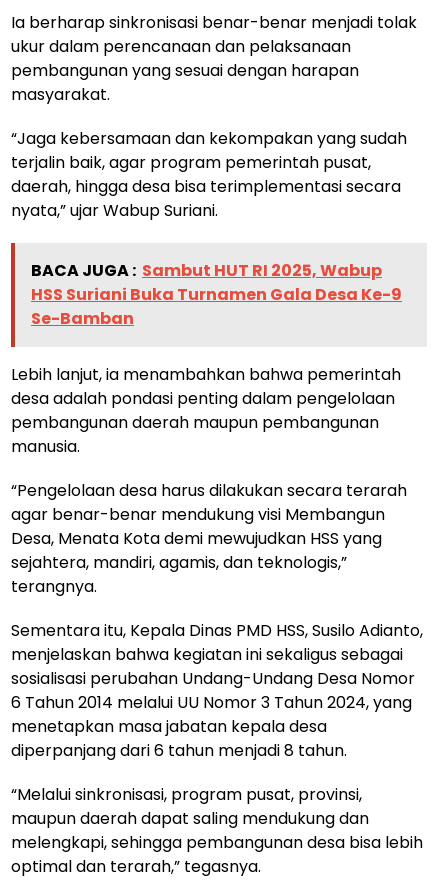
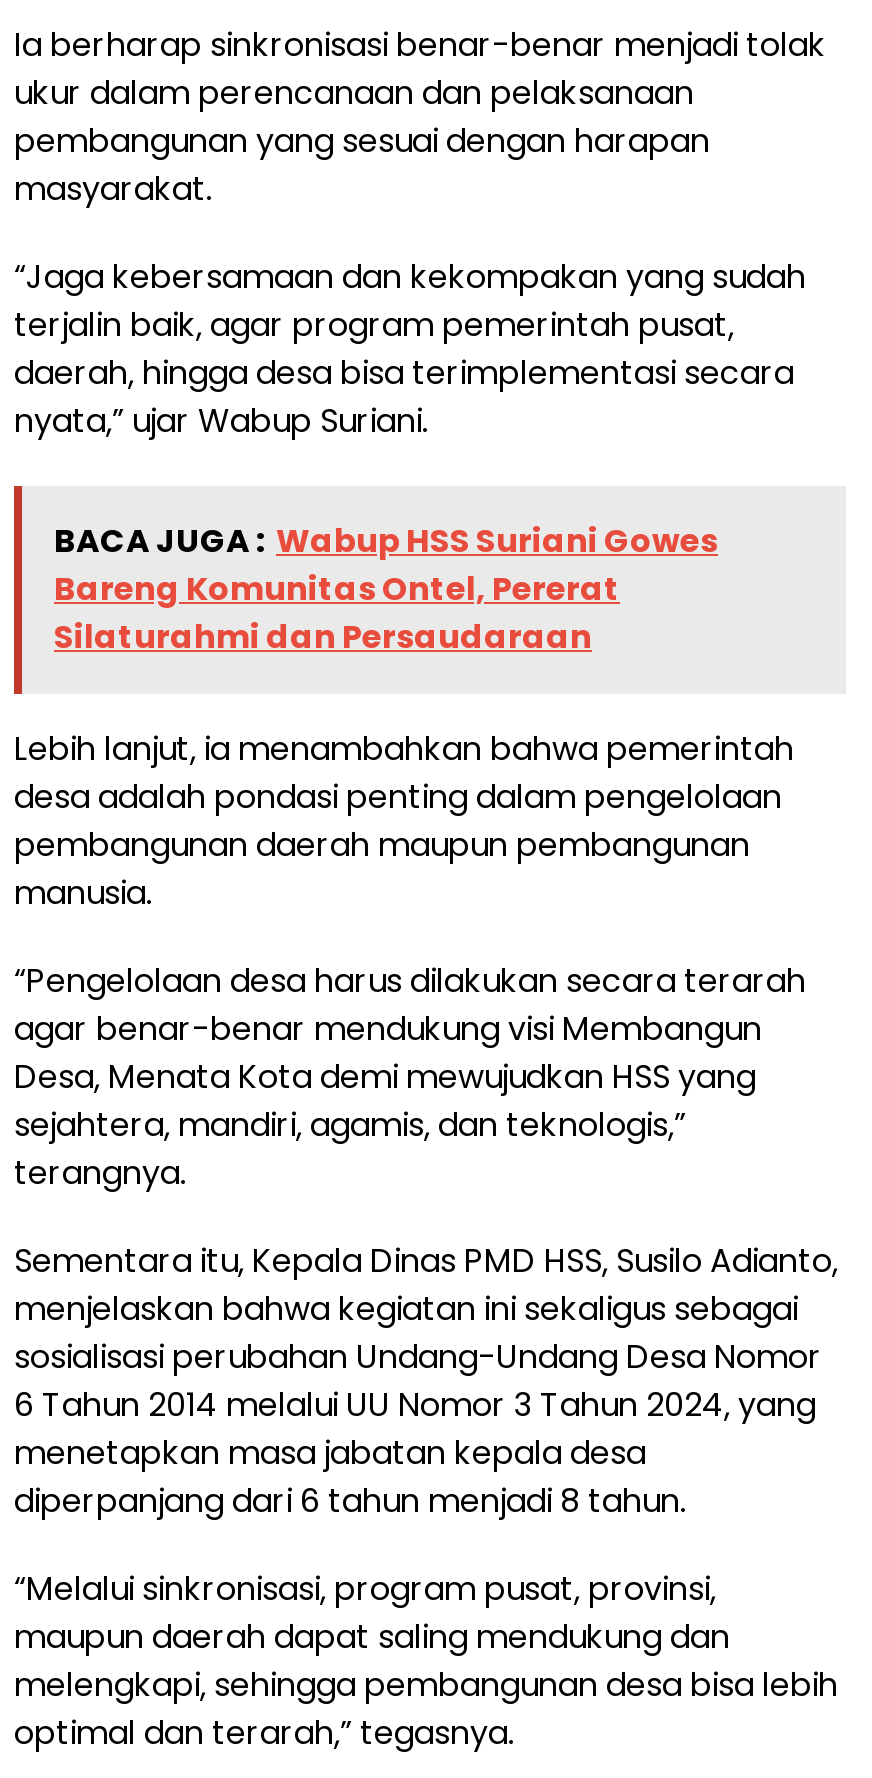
[31,259,402,330] BACA JUGA : Sambut HUT RI 2025, Wabup | HSS Suriani Buka Turnamen Gala Desa Ke-9 | Se-Bamban -> [54,518,718,660] BACA JUGA : Wabup HSS Suriani Gowes | Bareng Komunitas Ontel, Pererat | Silaturahmi dan Persaudaraan

